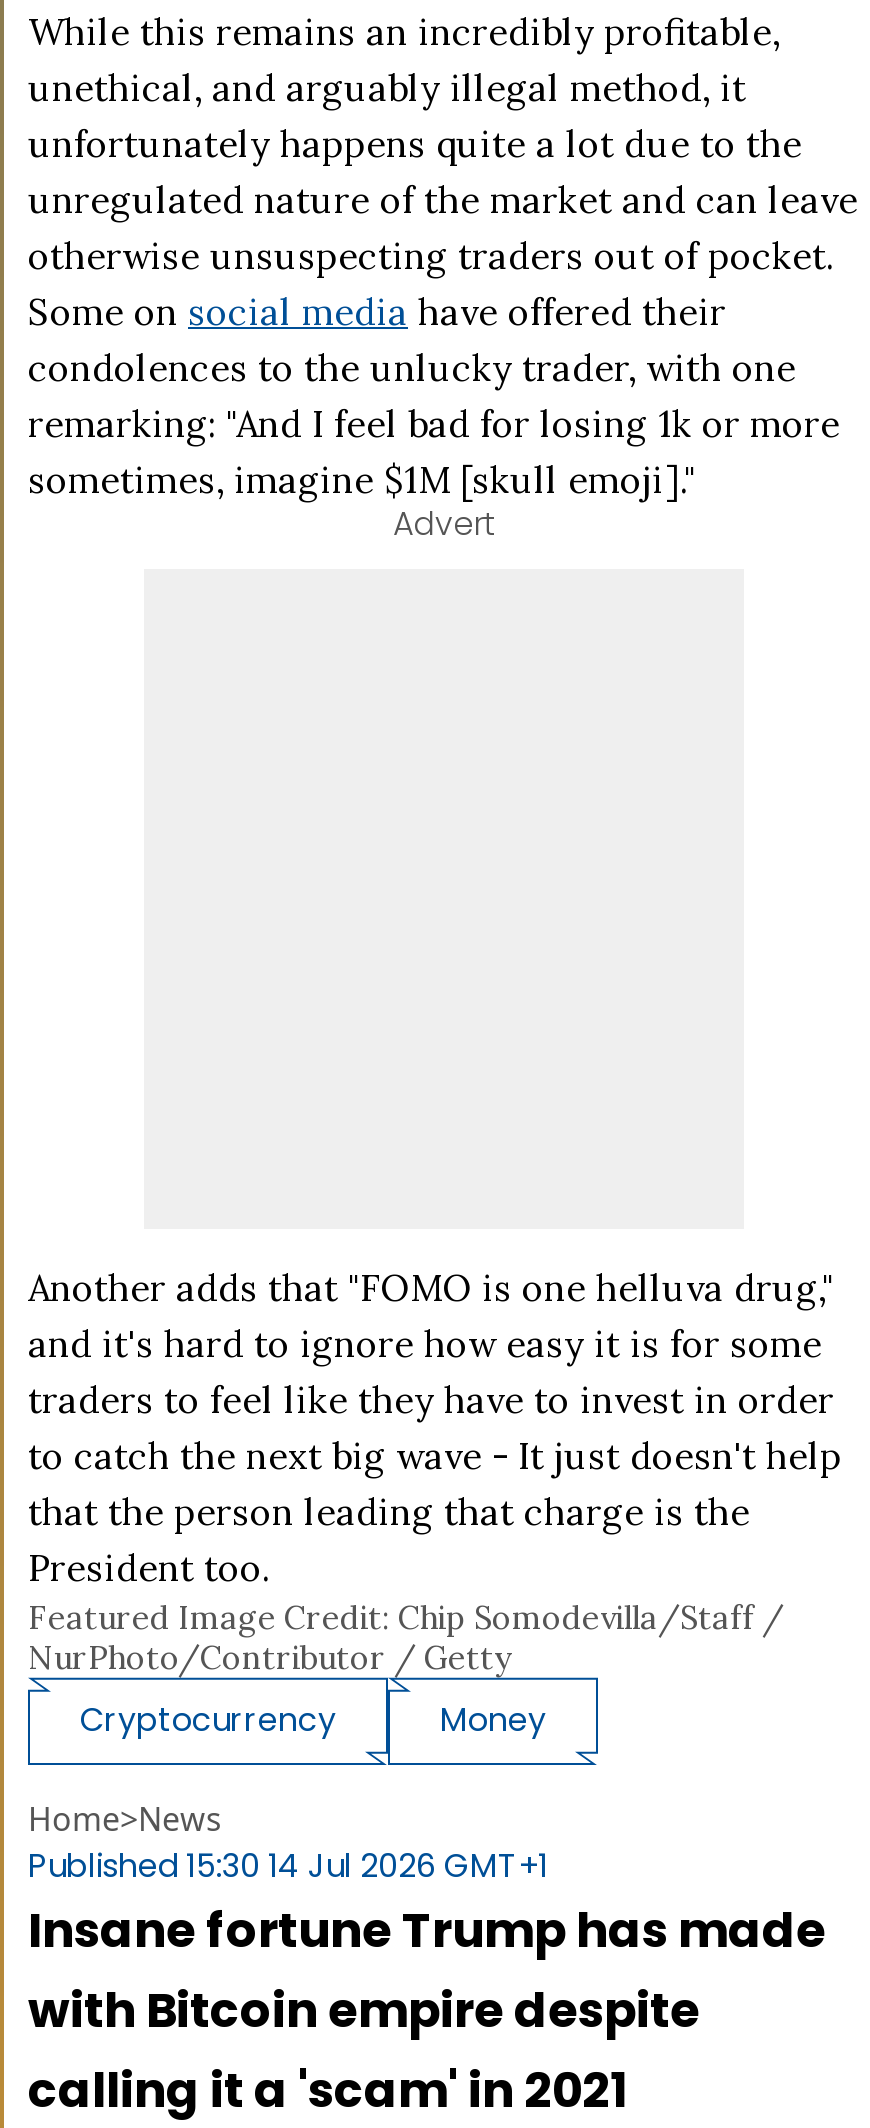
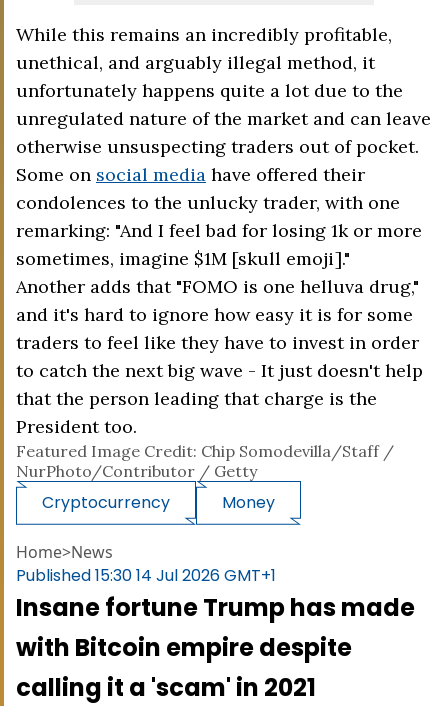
[393,502,495,548] Advert -> none

